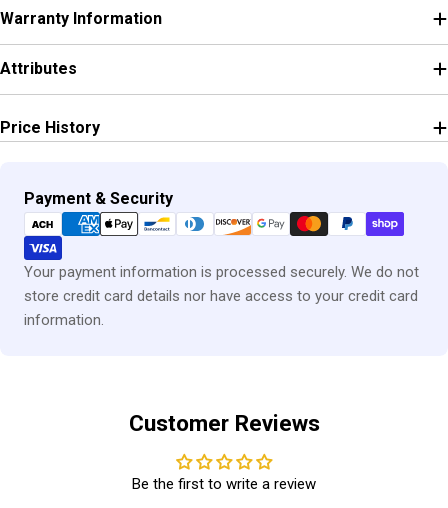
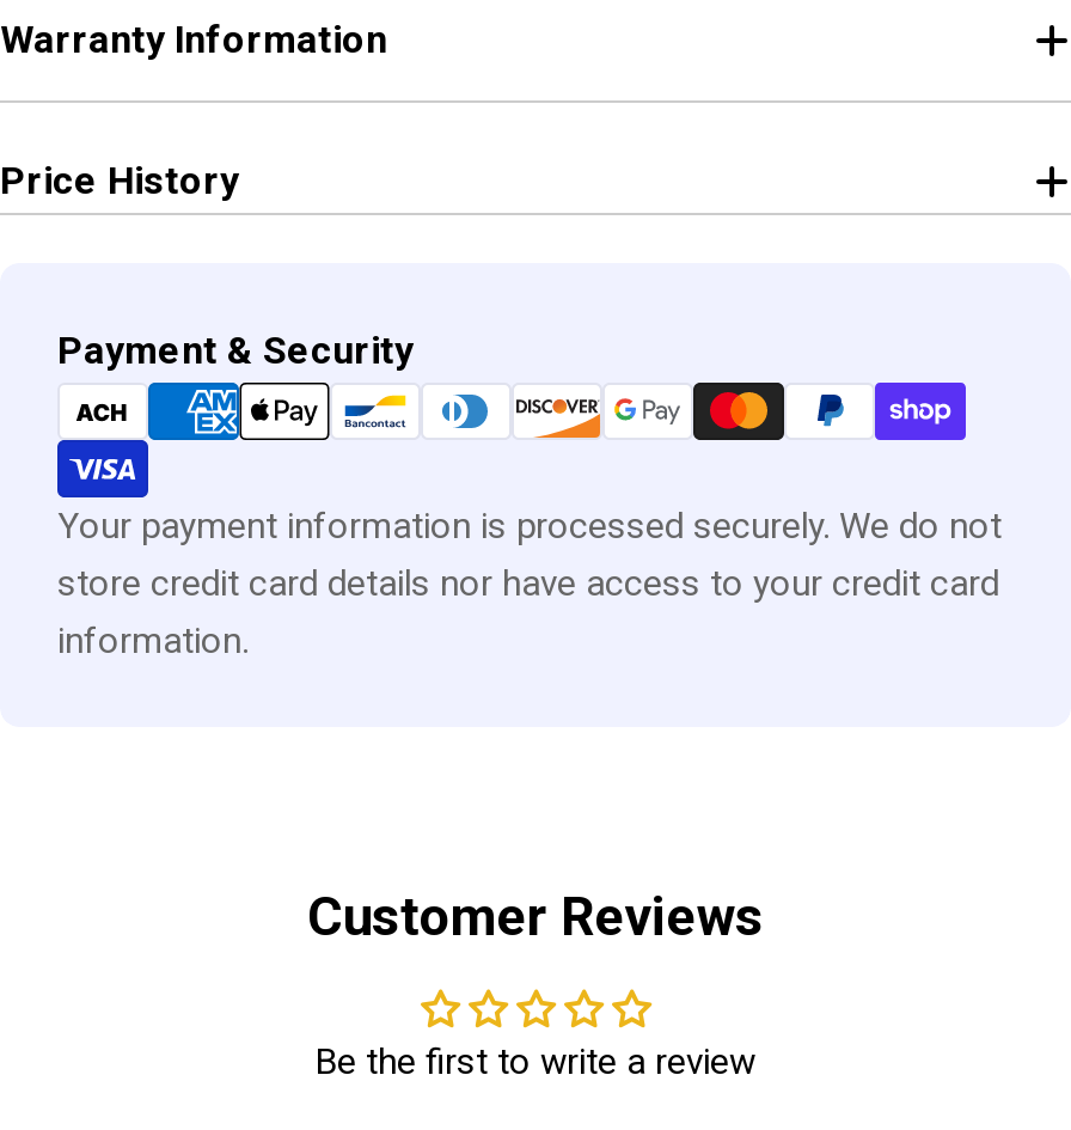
[0,59,77,78] Attributes -> none

